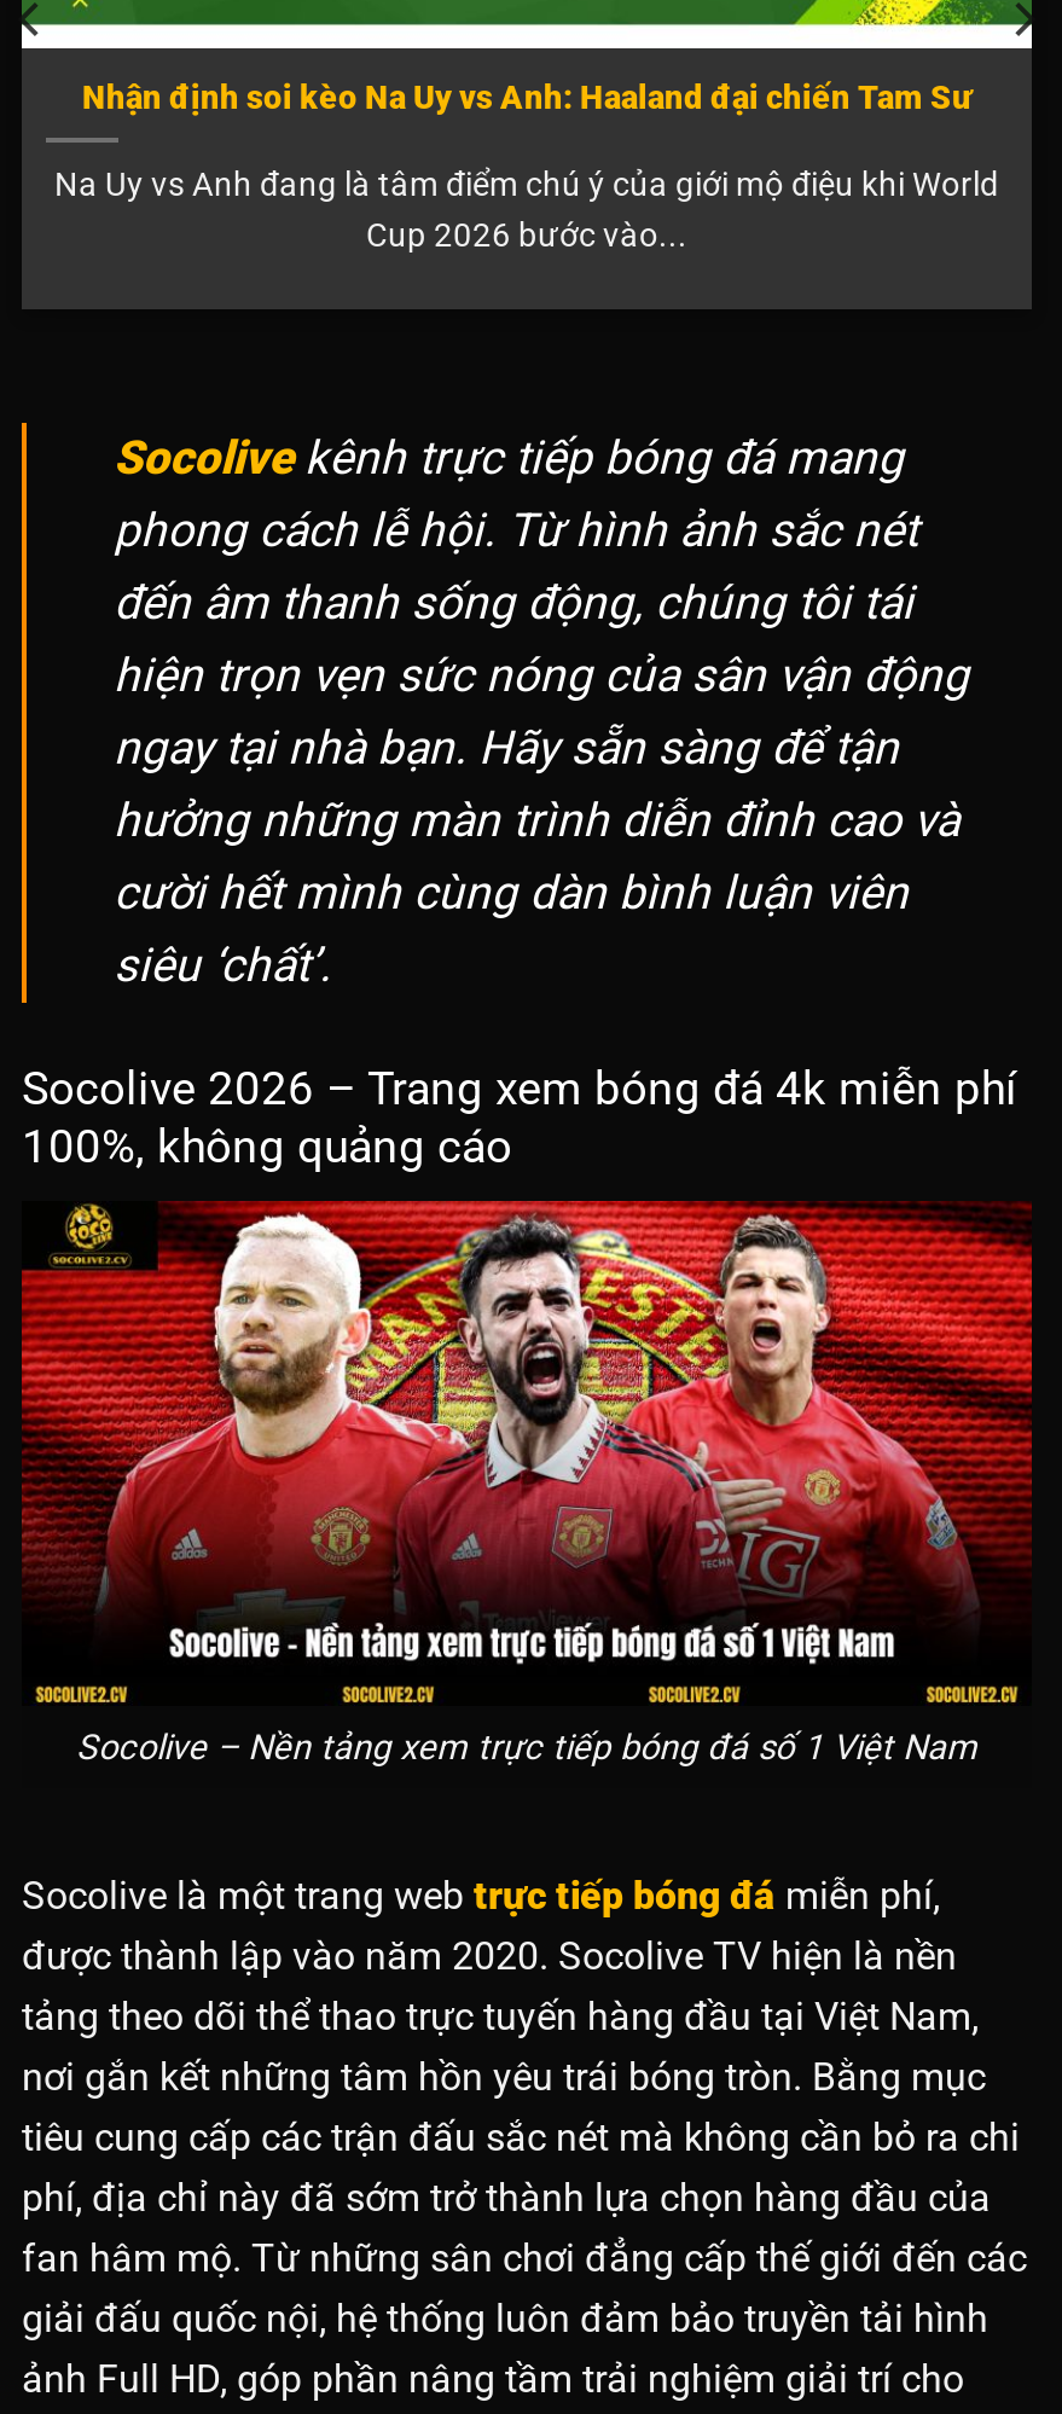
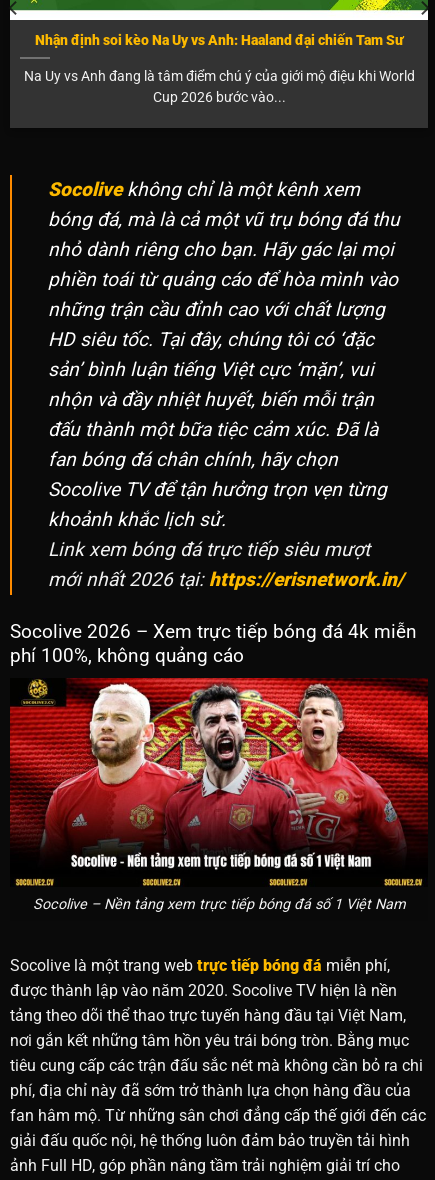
[114,431,969,994] Socolive kênh trực tiếp bóng đá mang | phong cách lễ hội. Từ hình ảnh sắc nét | đến âm thanh sống động, chúng tôi tái | hiện trọn vẹn sức nóng của sân vận động | ngay tại nhà bạn. Hãy sẵn sàng để tận | hưởng những màn trình diễn đỉnh cao và | cười hết mình cùng dàn bình luận viên | siêu ‘chất’. -> [48,178,404,591] Socolive không chỉ là một kênh xem | bóng đá, mà là cả một vũ trụ bóng đá thu | nhỏ dành riêng cho bạn. Hãy gác lại mọi | phiền toái từ quảng cáo để hòa mình vào | những trận cầu đỉnh cao với chất lượng | HD siêu tốc. Tại đây, chúng tôi có ‘đặc | sản’ bình luận tiếng Việt cực ‘mặn’, vui | nhộn và đầy nhiệt huyết, biến mỗi trận | đấu thành một bữa tiệc cảm xúc. Đã là | fan bóng đá chân chính, hãy chọn | Socolive TV để tận hưởng trọn vẹn từng | khoảnh khắc lịch sử. | Link xem bóng đá trực tiếp siêu mượt | mới nhất 2026 tại: https://erisnetwork.in/
[22,1062,1017,1175] Socolive 2026 – Trang xem bóng đá 4k miễn phí | 100%, không quảng cáo -> [10,620,417,667] Socolive 2026 – Xem trực tiếp bóng đá 4k miễn | phí 100%, không quảng cáo

